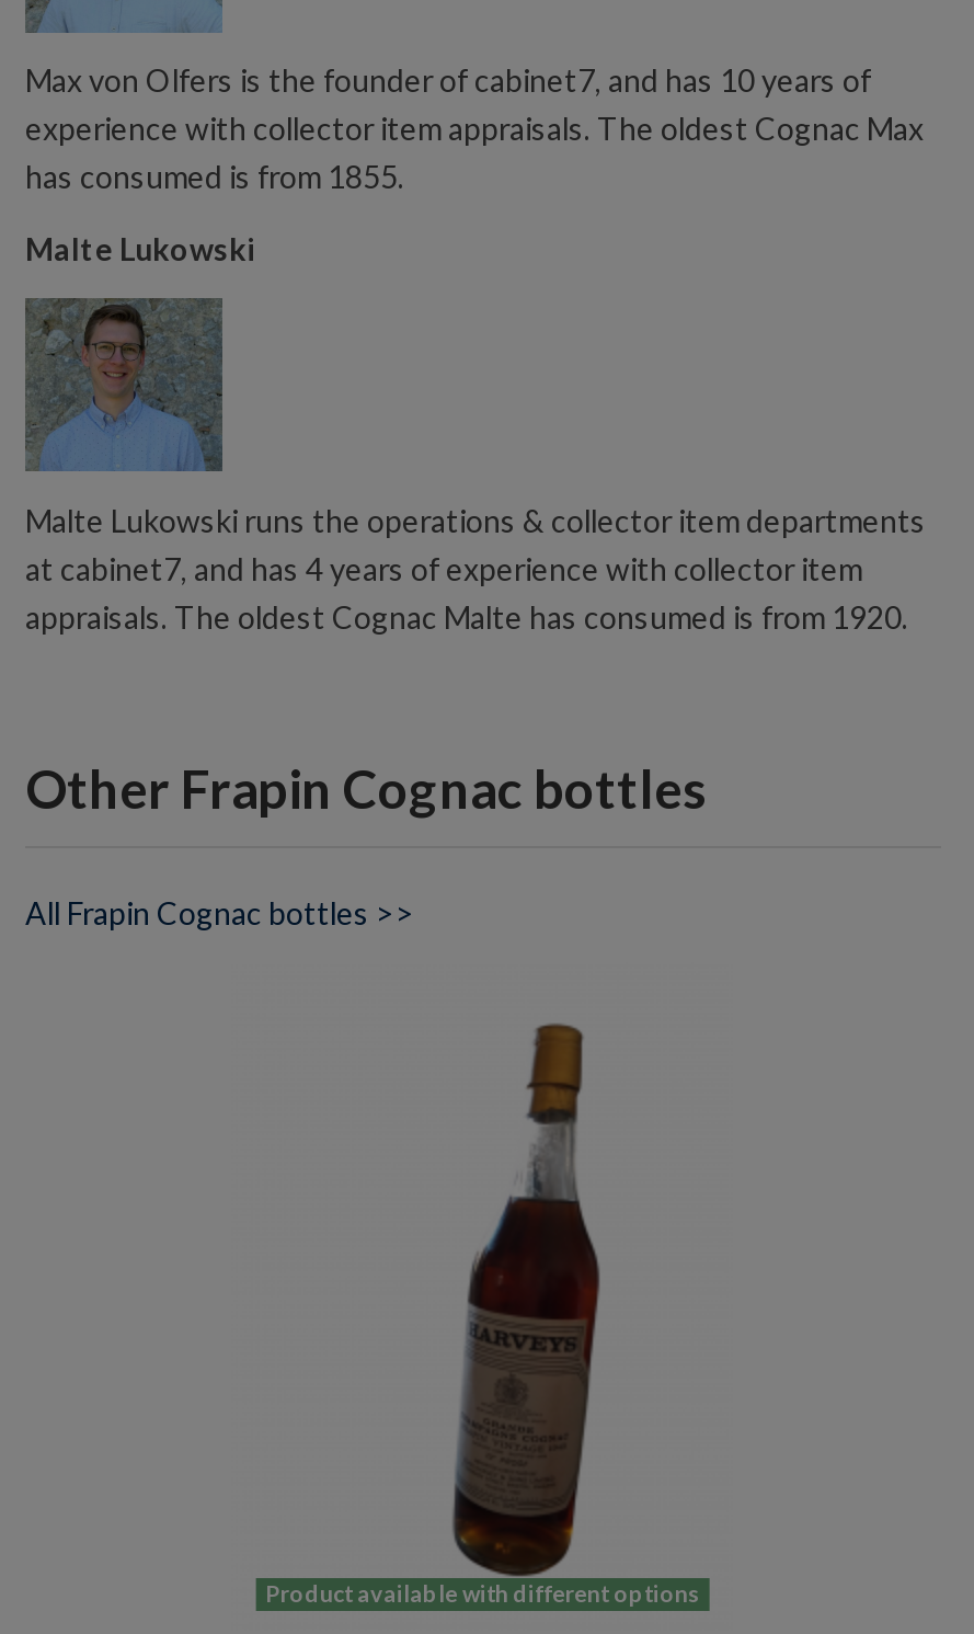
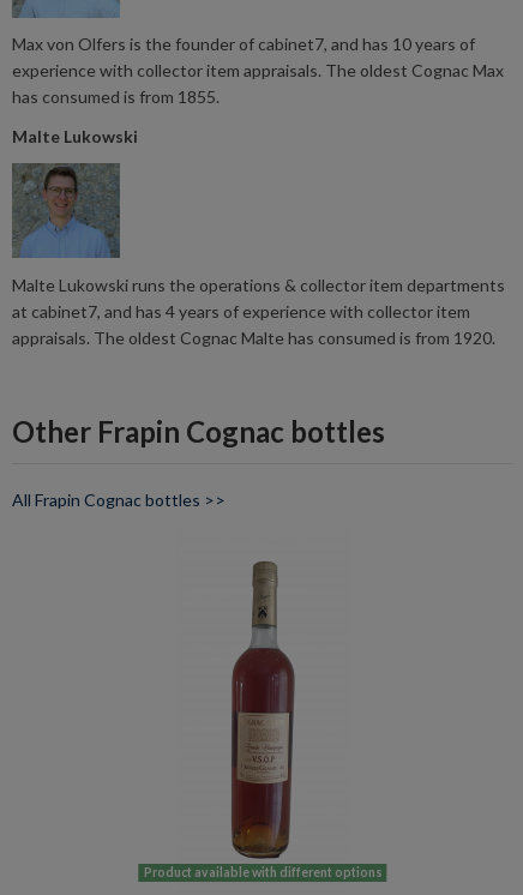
[426,1021,601,1576] [image] -> [230,560,326,863] [image]

